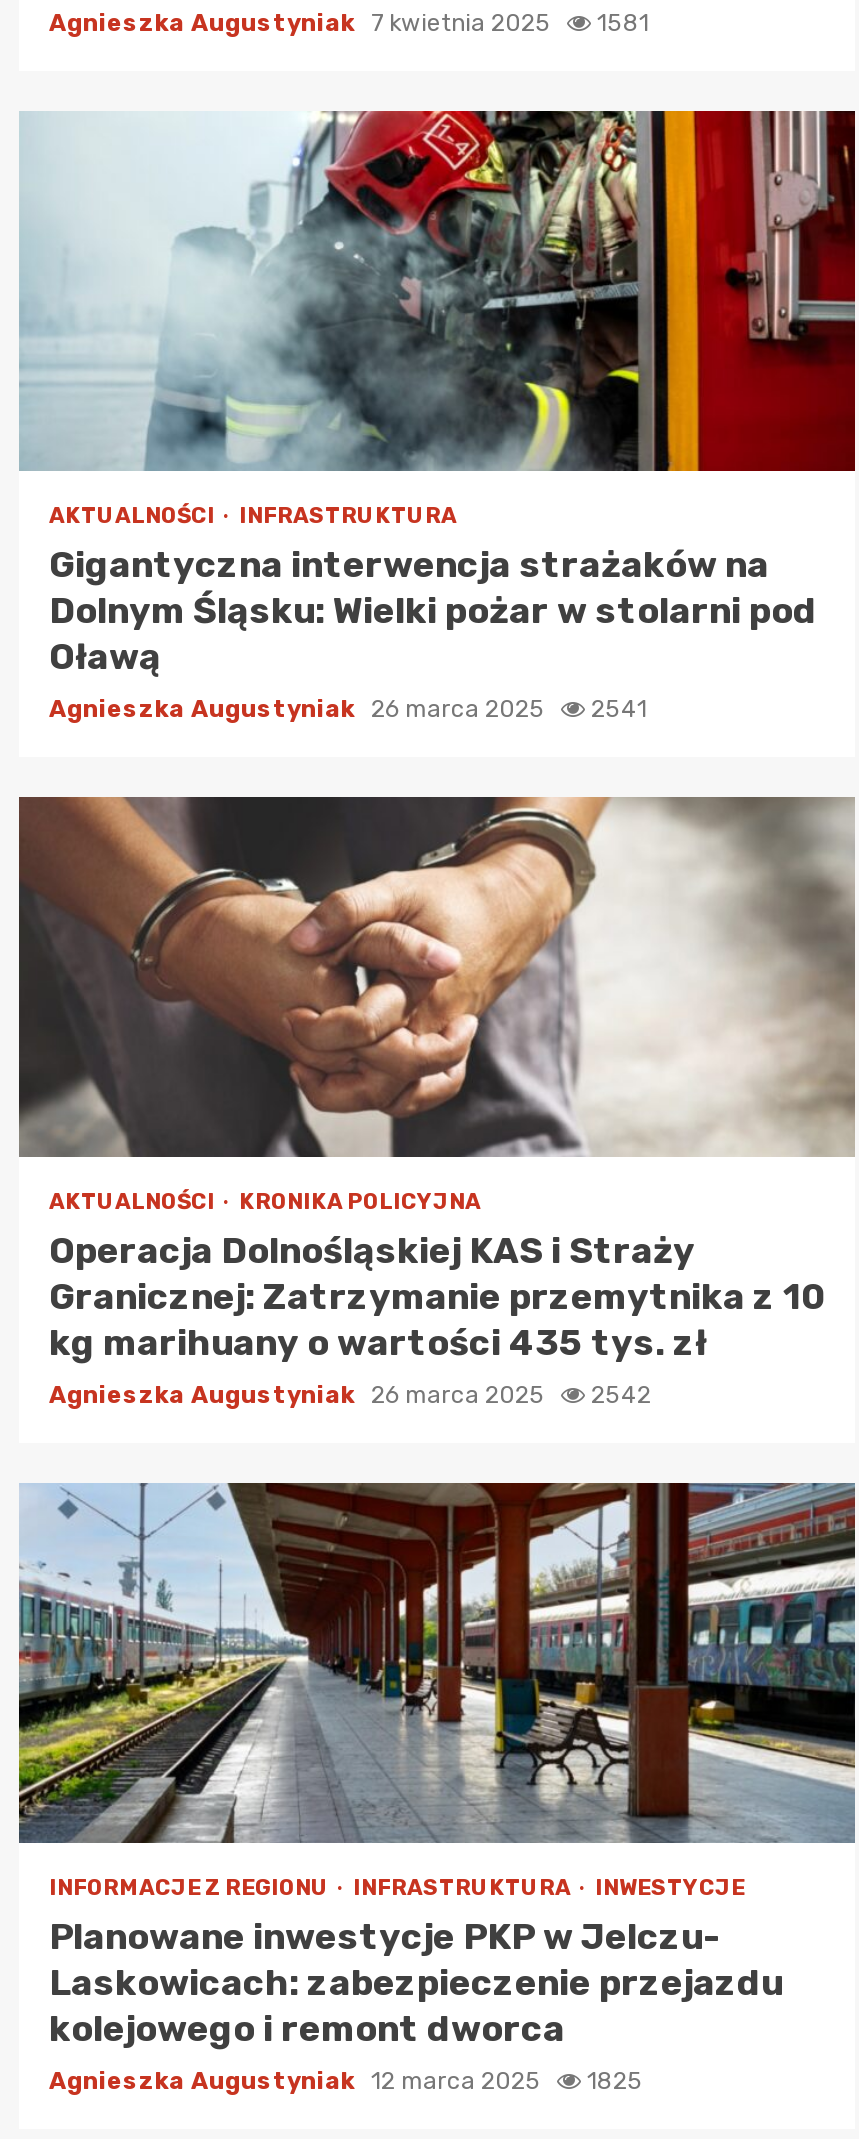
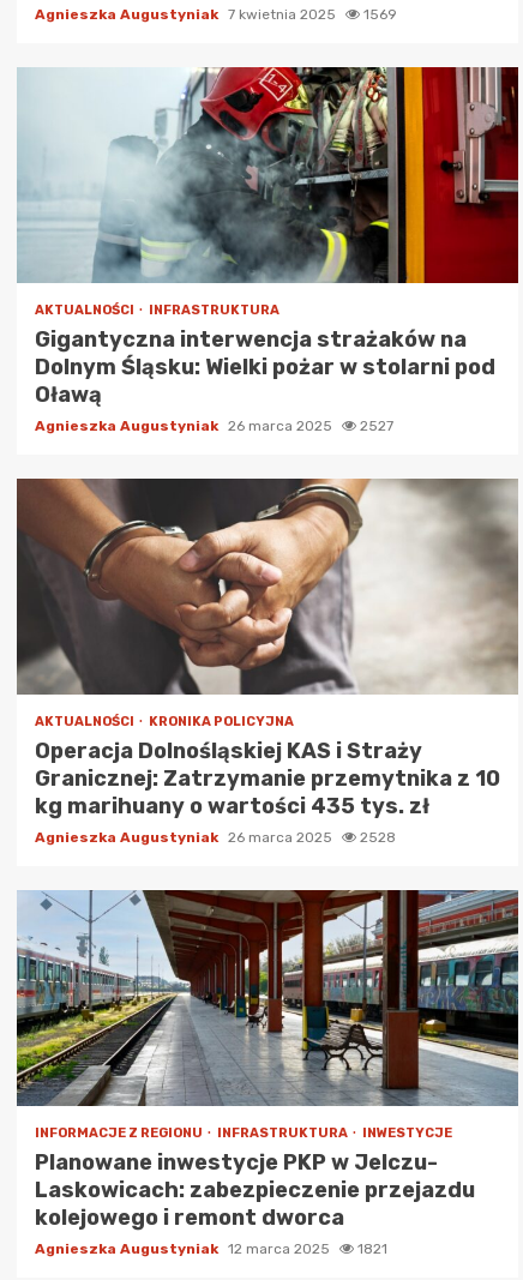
[49,9,649,37] Agnieszka Augustyniak 7 kwietnia 2025 1581 -> [35,6,397,22] Agnieszka Augustyniak 7 kwietnia 2025 1569
[49,695,647,723] Agnieszka Augustyniak 26 marca 2025 2541 -> [35,417,393,434] Agnieszka Augustyniak 26 marca 2025 2527
[49,1381,651,1409] Agnieszka Augustyniak 26 marca 2025 2542 -> [35,828,396,845] Agnieszka Augustyniak 26 marca 2025 2528
[49,2067,643,2095] Agnieszka Augustyniak 12 marca 2025 1825 -> [35,1240,387,1257] Agnieszka Augustyniak 12 marca 2025 1821

